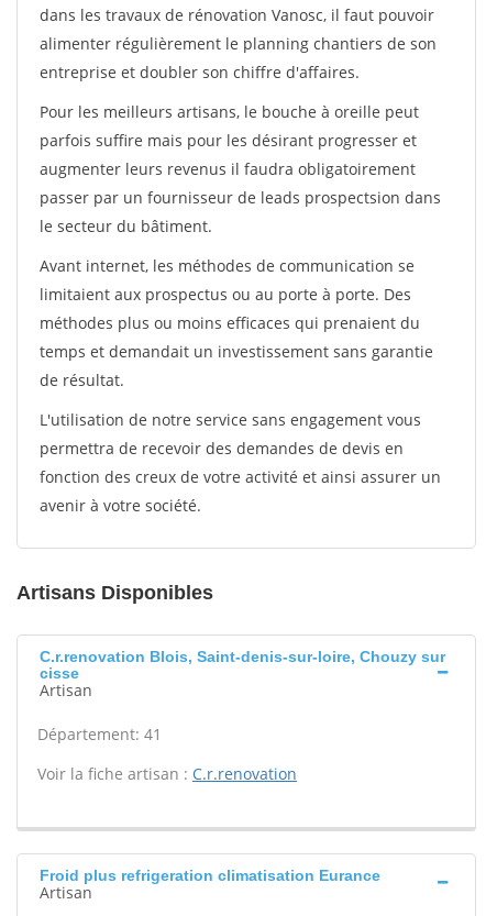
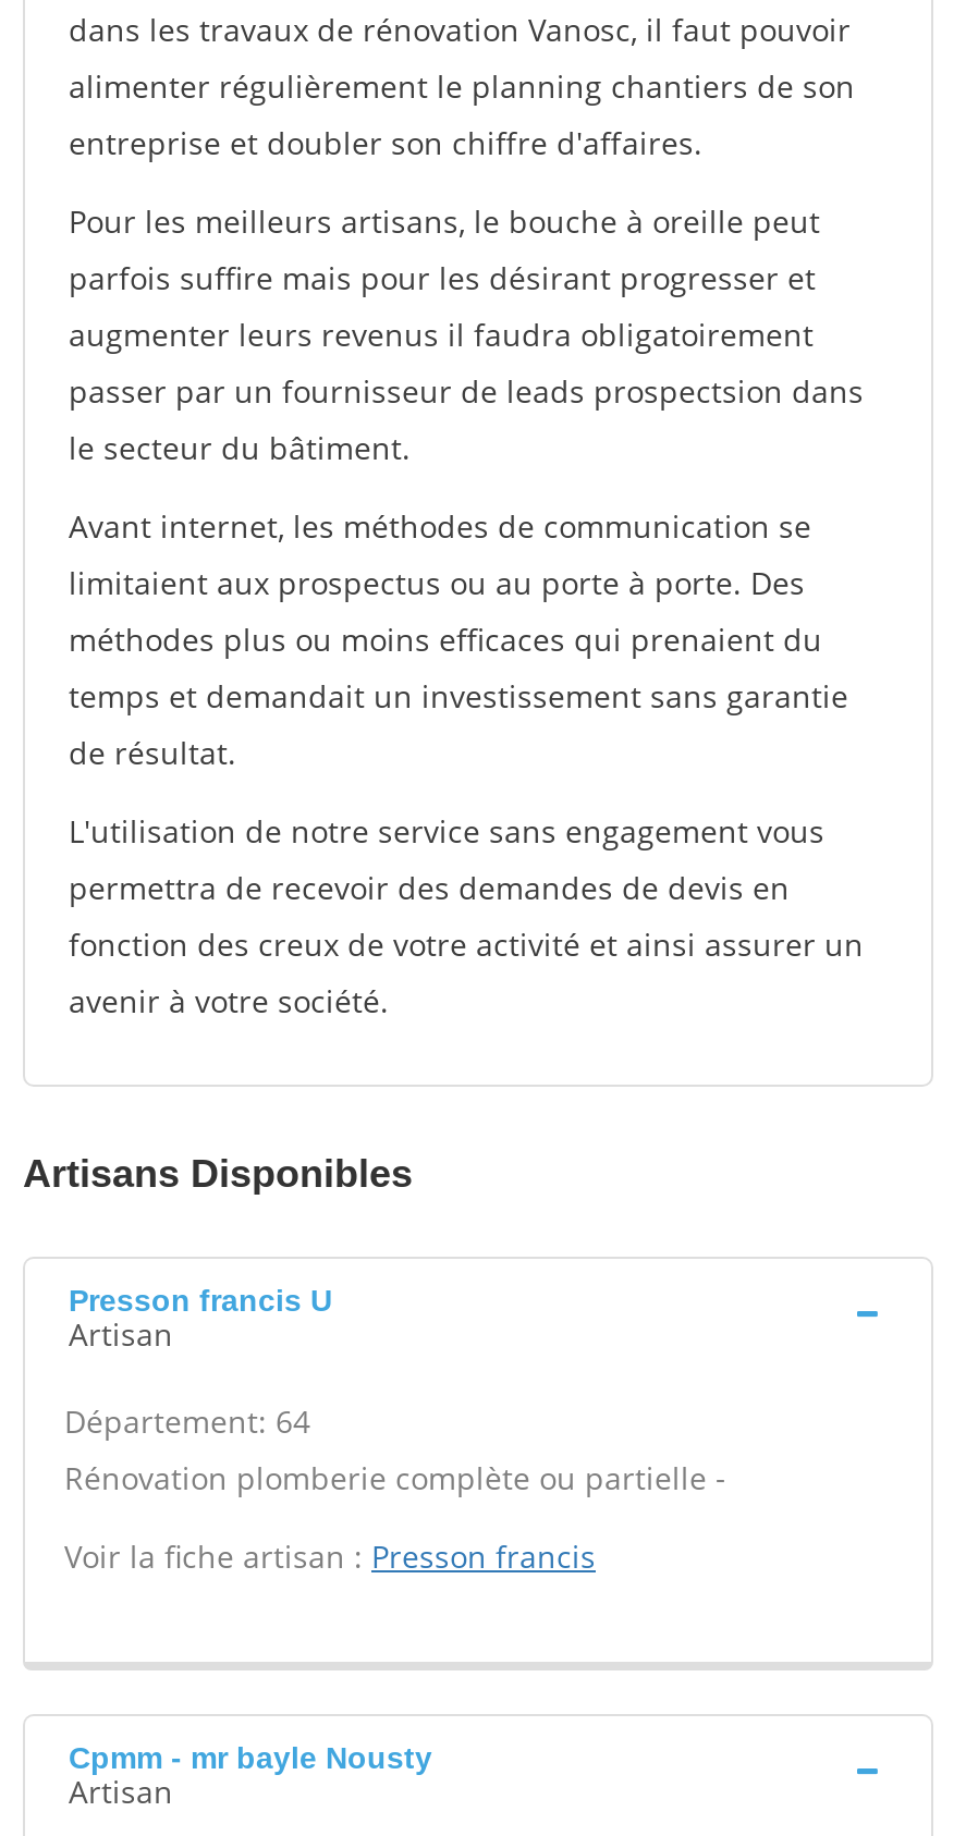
[40,648,445,682] C.r.renovation Blois, Saint-denis-sur-loire, Chouzy sur | cisse -> [69,1283,332,1318] Presson francis U
[37,724,162,744] Département: 41 -> [64,1400,726,1498] Département: 64 | Rénovation plomberie complète ou partielle -
[37,763,297,784] Voir la fiche artisan : C.r.renovation -> [64,1535,596,1577] Voir la fiche artisan : Presson francis
[40,867,380,884] Froid plus refrigeration climatisation Eurance -> [69,1740,432,1775] Cpmm - mr bayle Nousty

